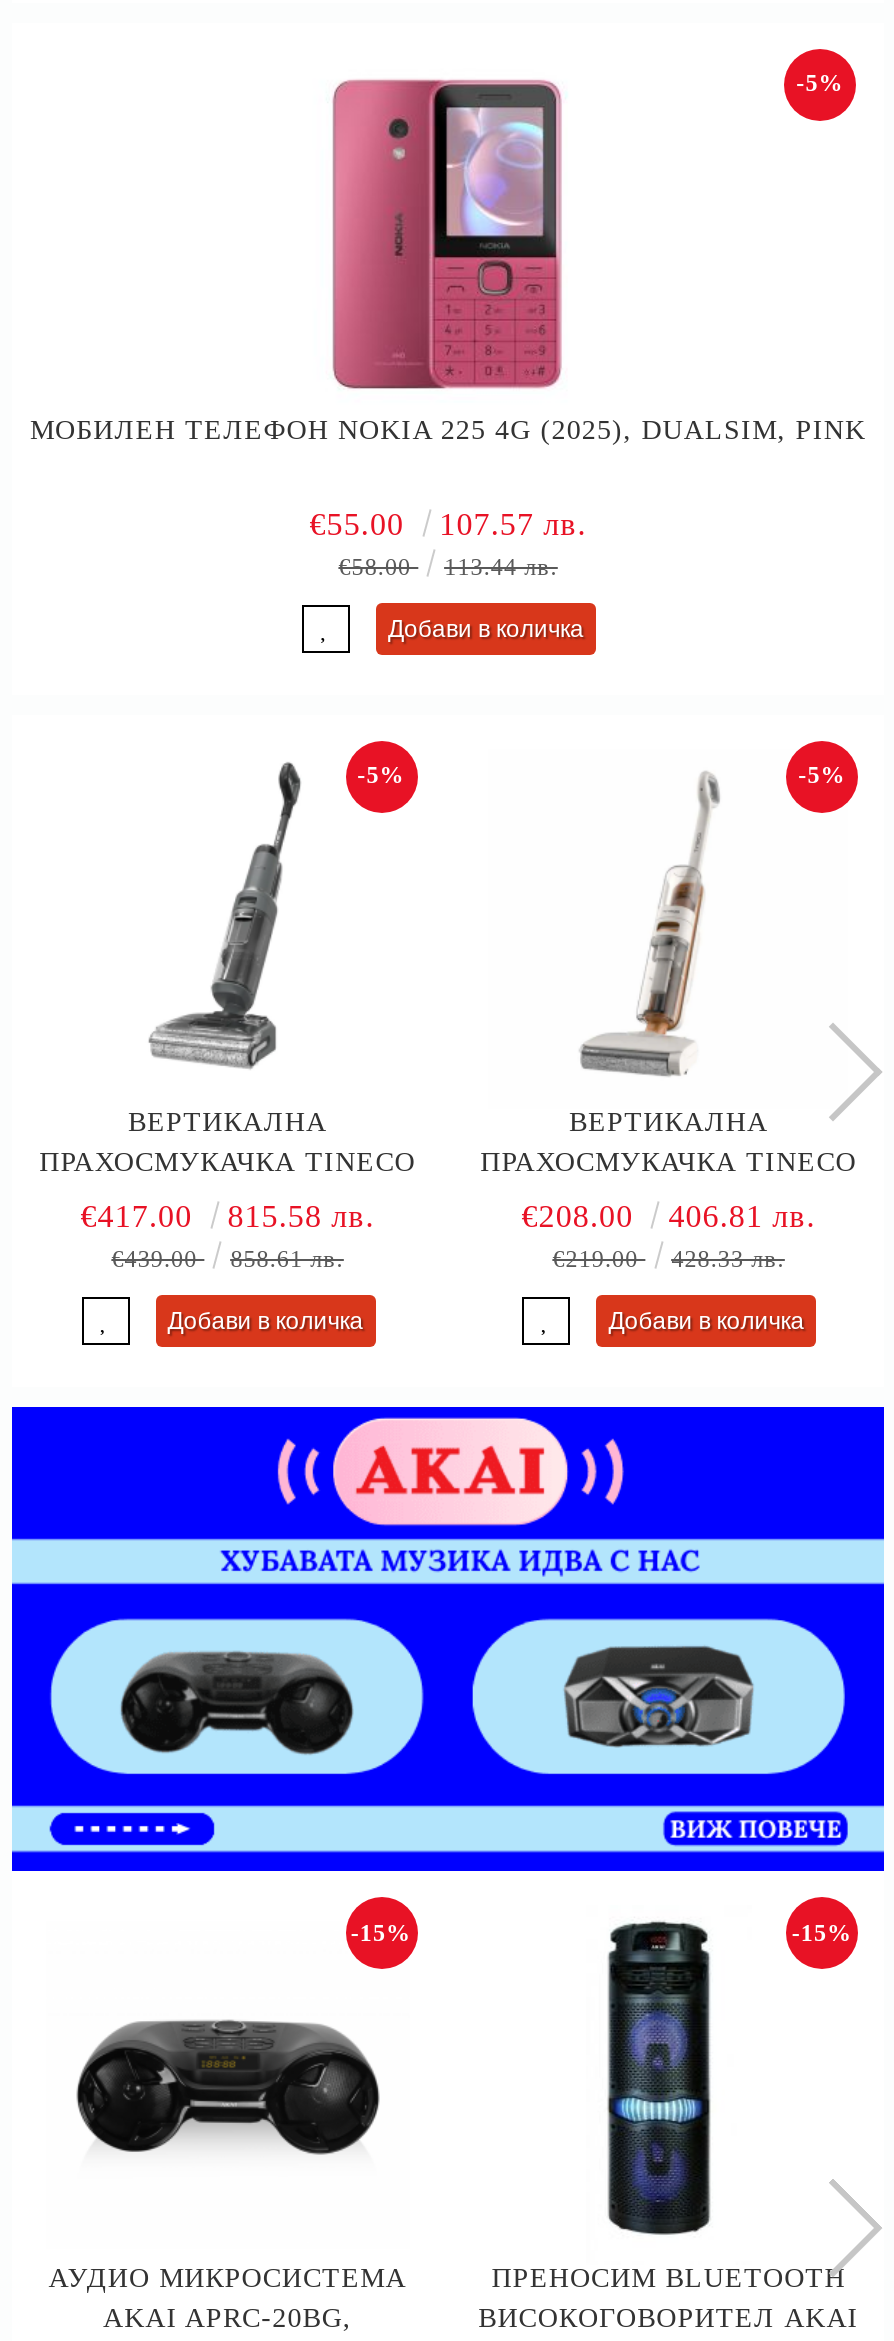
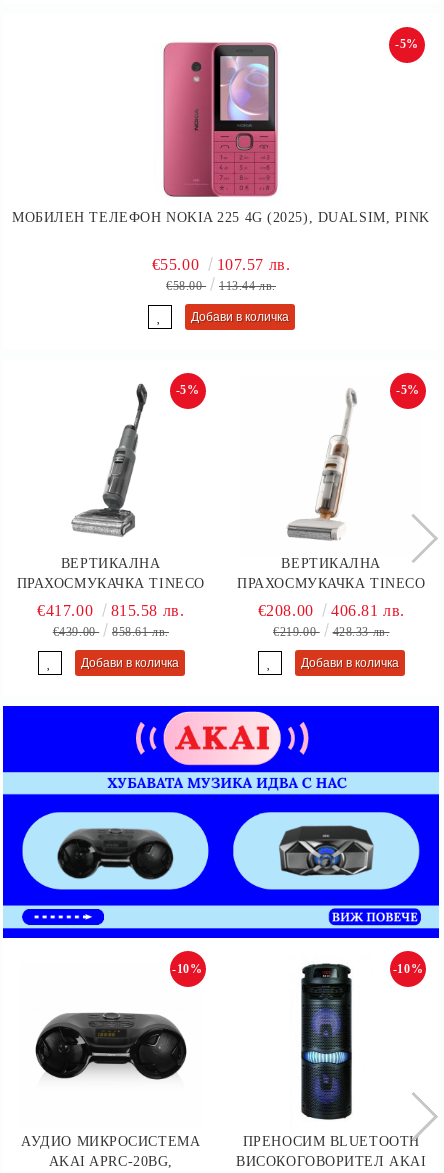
[351,1918,411,1946] -15% -> [172,961,203,975] -10%
[792,1918,852,1946] -15% -> [393,961,423,975] -10%

